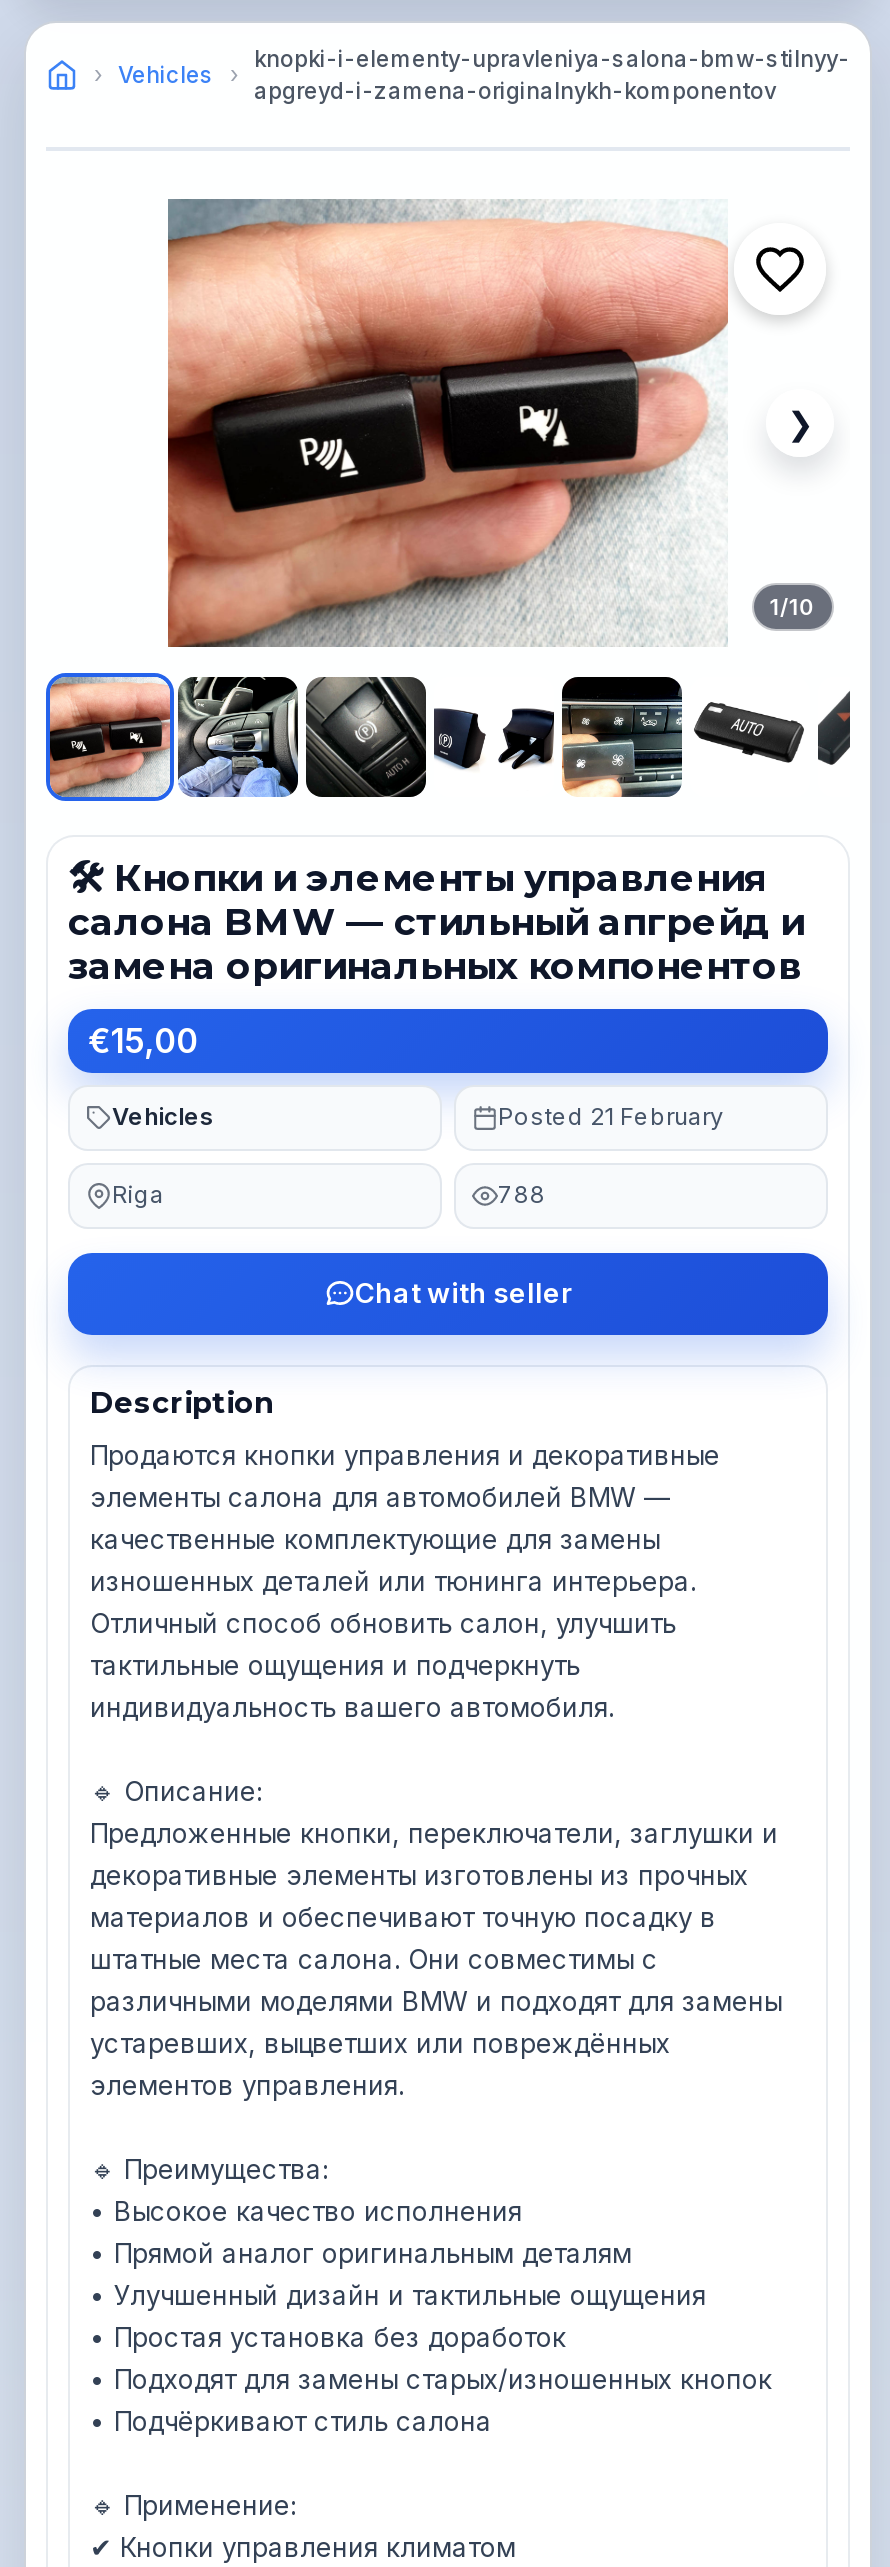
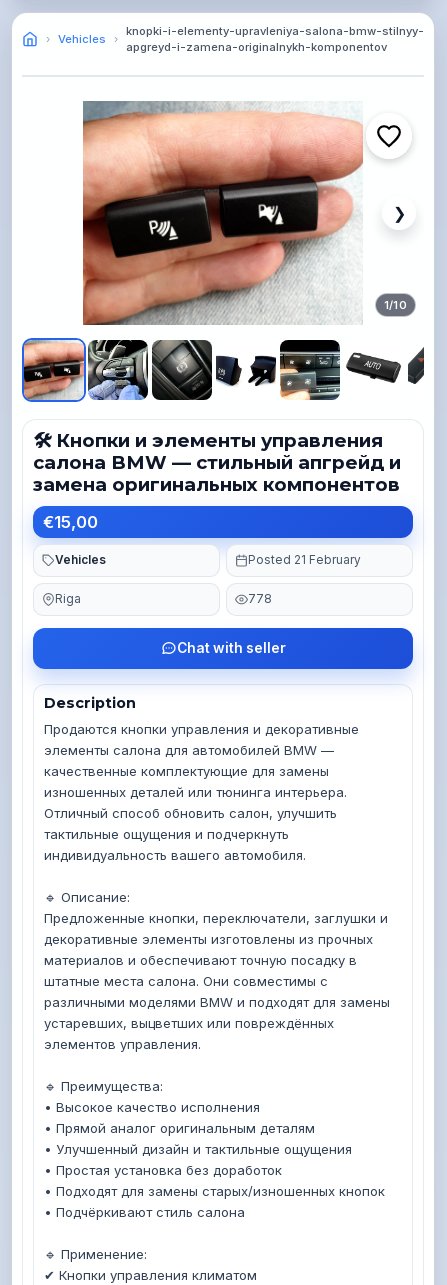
[498,1181,546,1209] 788 -> [248,592,272,606] 778

